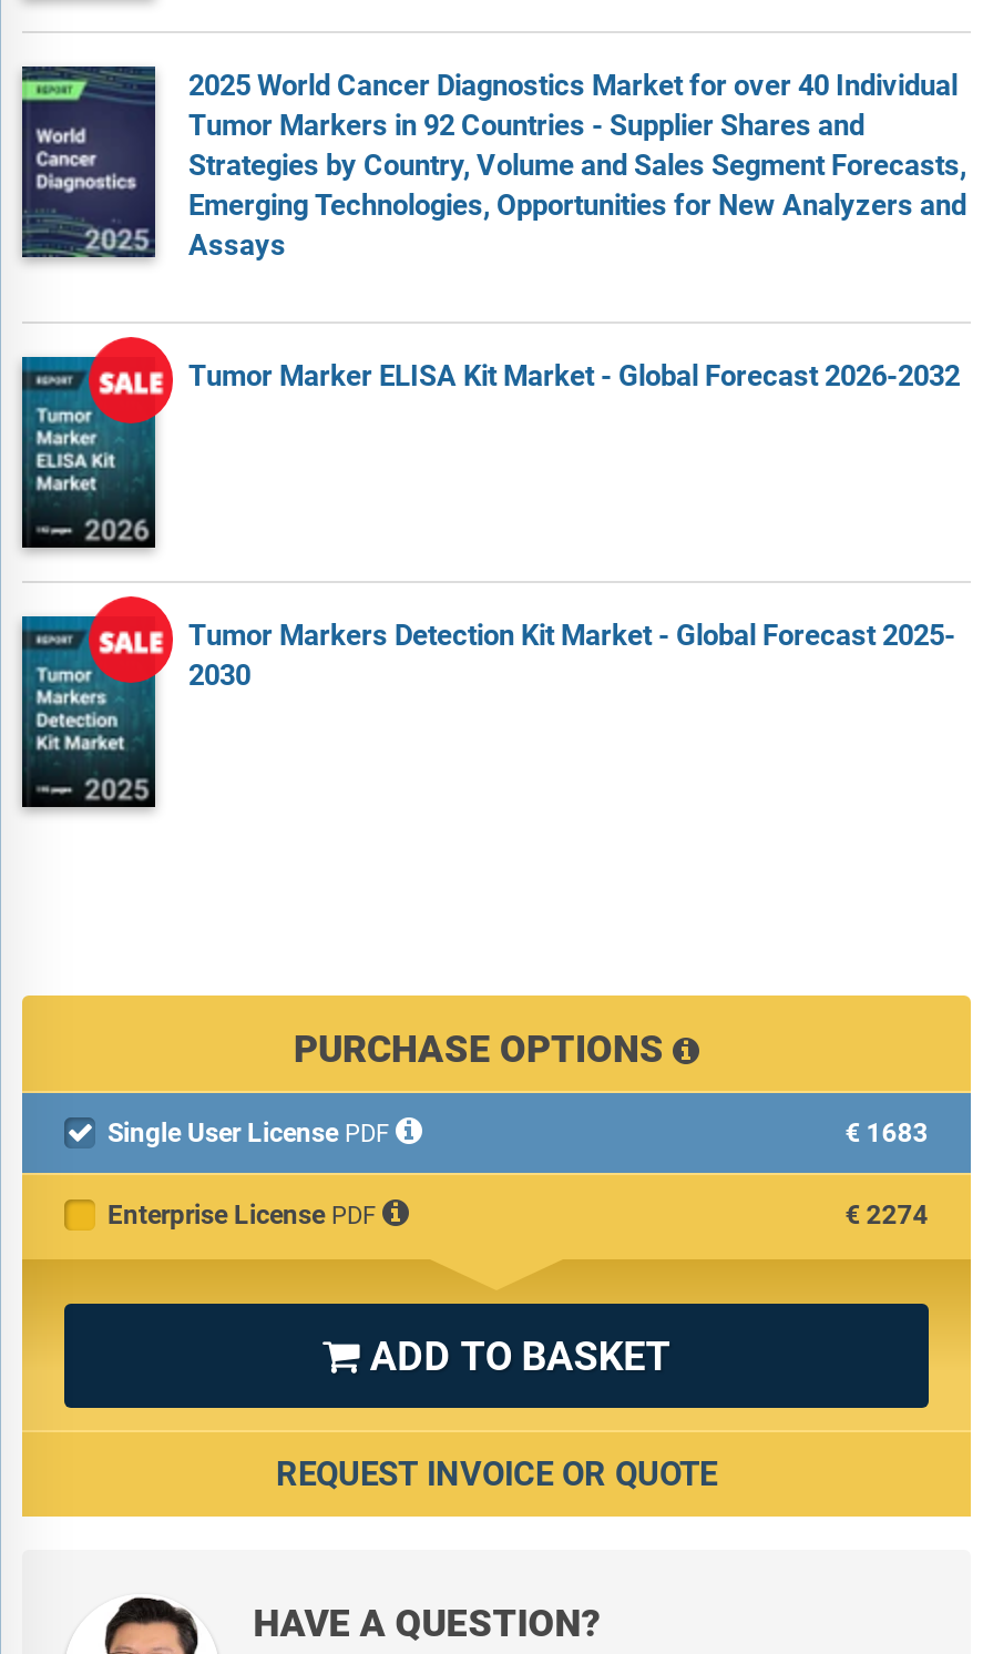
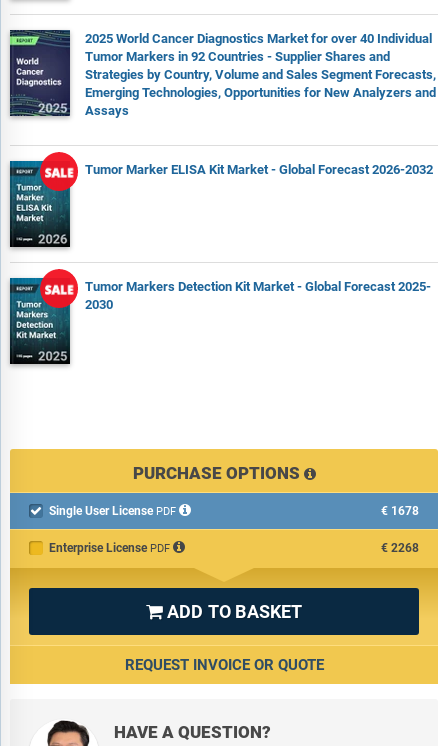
[866,1117,928,1148] €1683 -> [391,504,419,518] €1678
[866,1199,928,1230] €2274 -> [391,541,419,555] €2268

